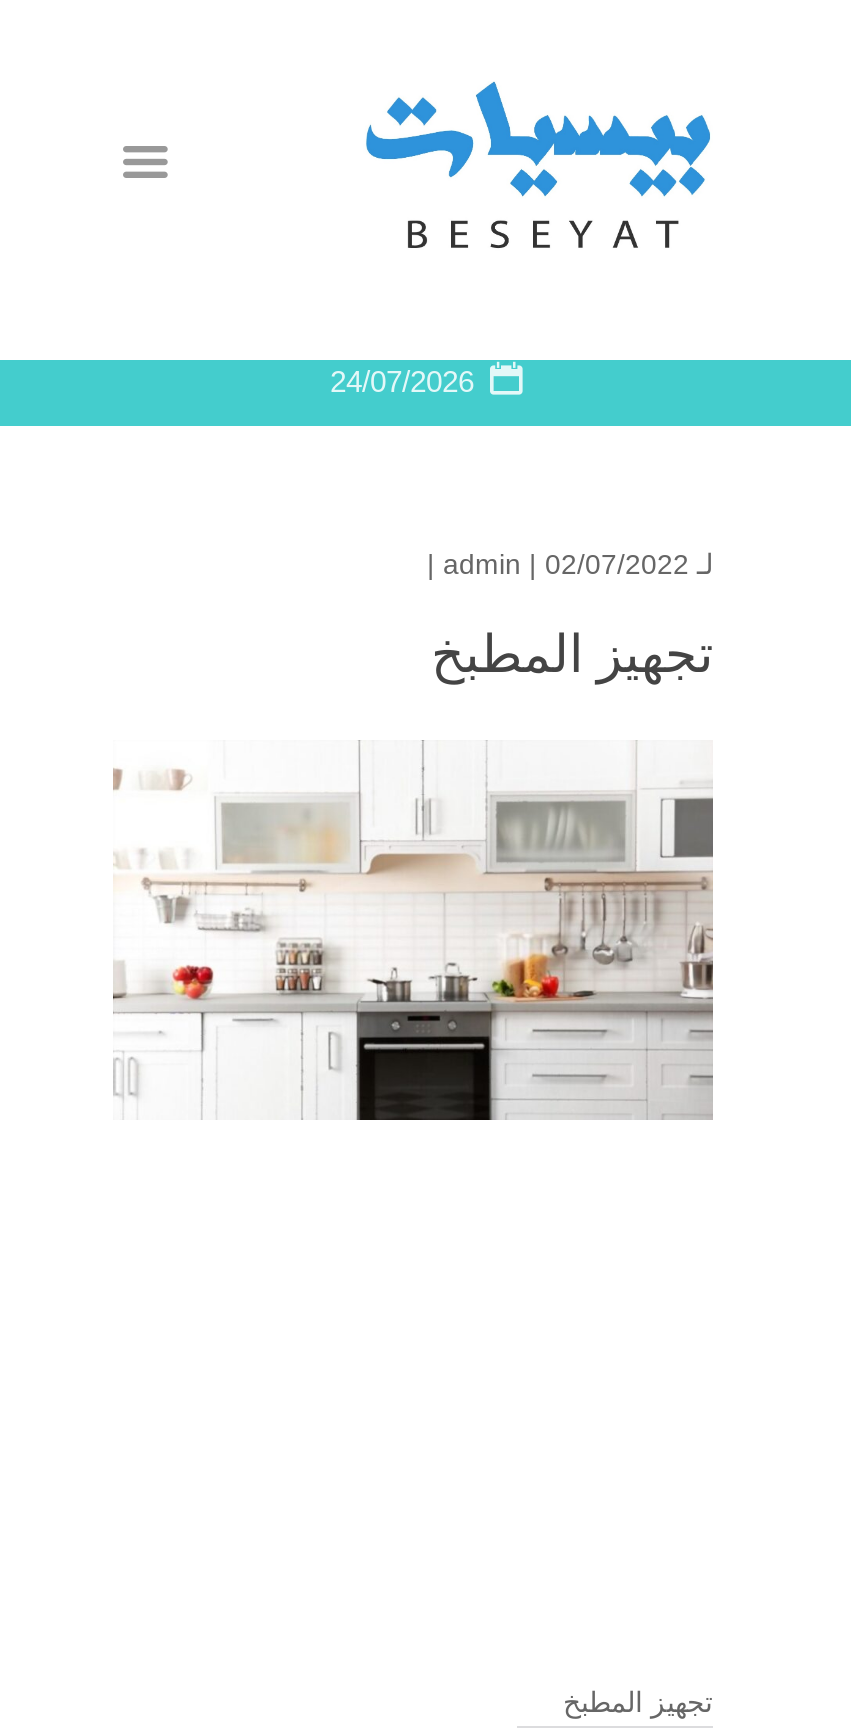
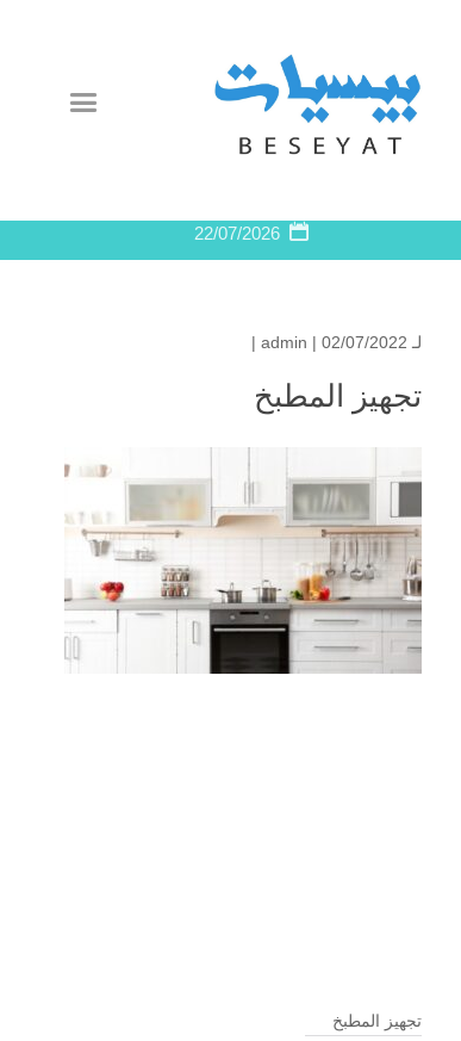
[330,364,474,398] 24/07/2026 -> [194,223,279,243] 22/07/2026

